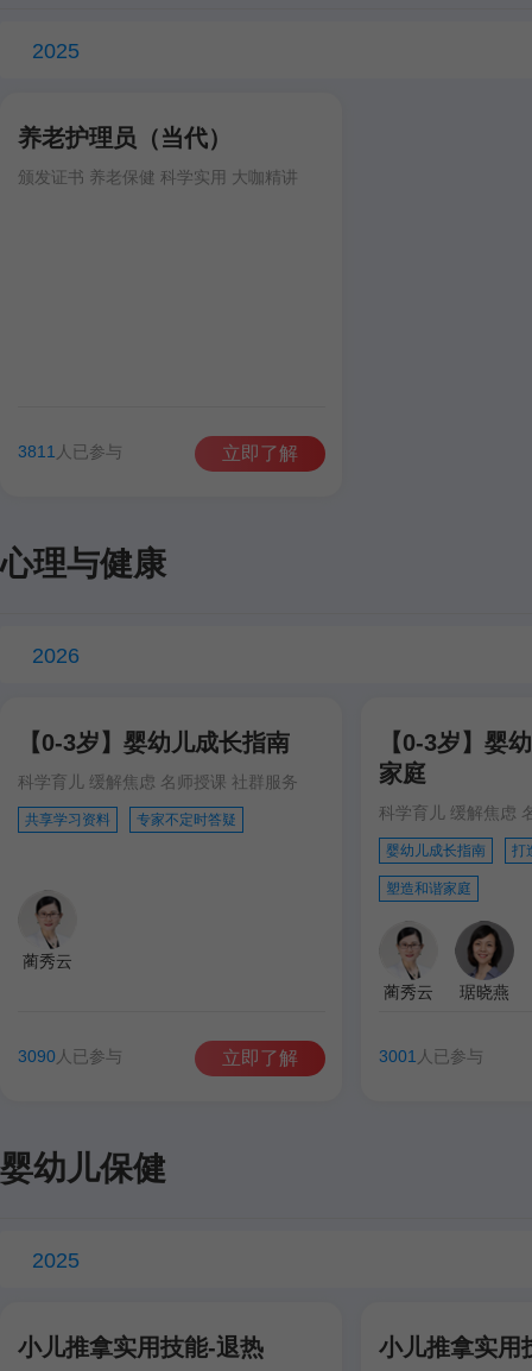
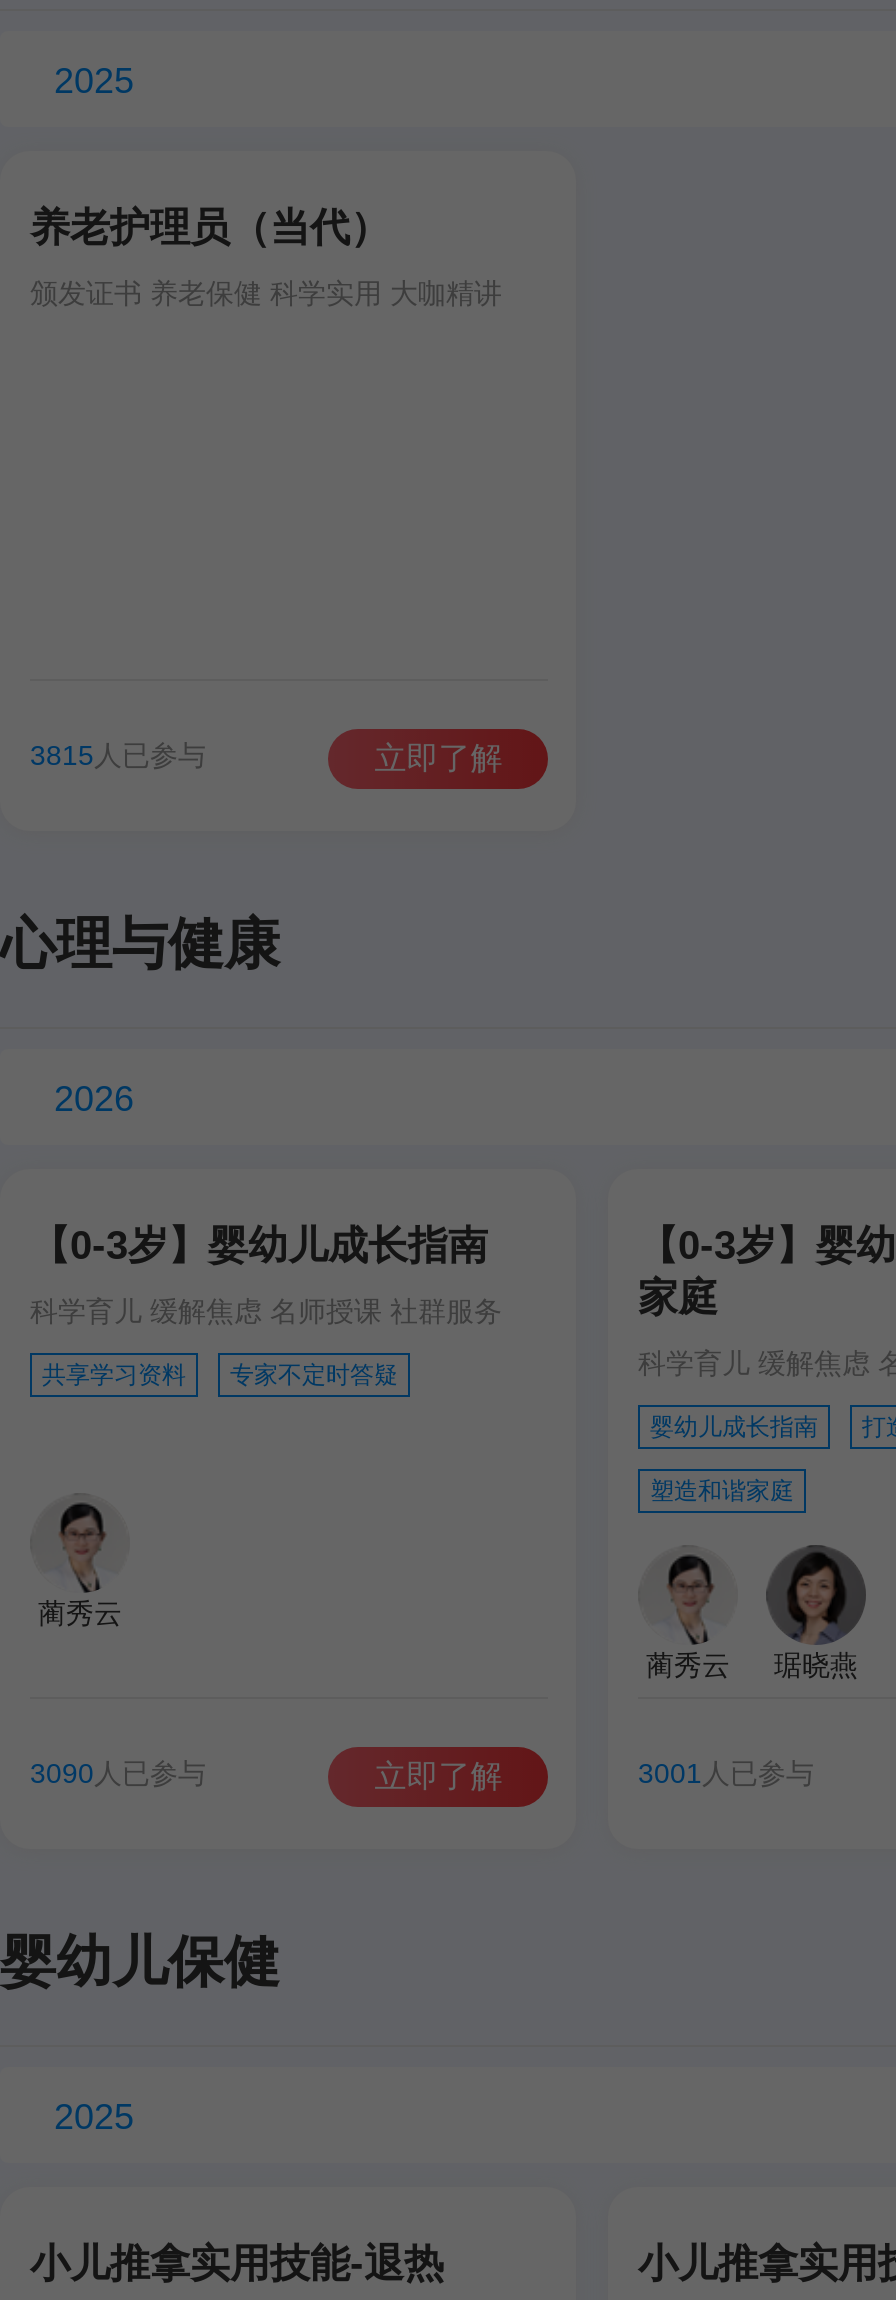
[18,442,122,461] 3811人已参与 -> [30,739,206,771] 3815人已参与

